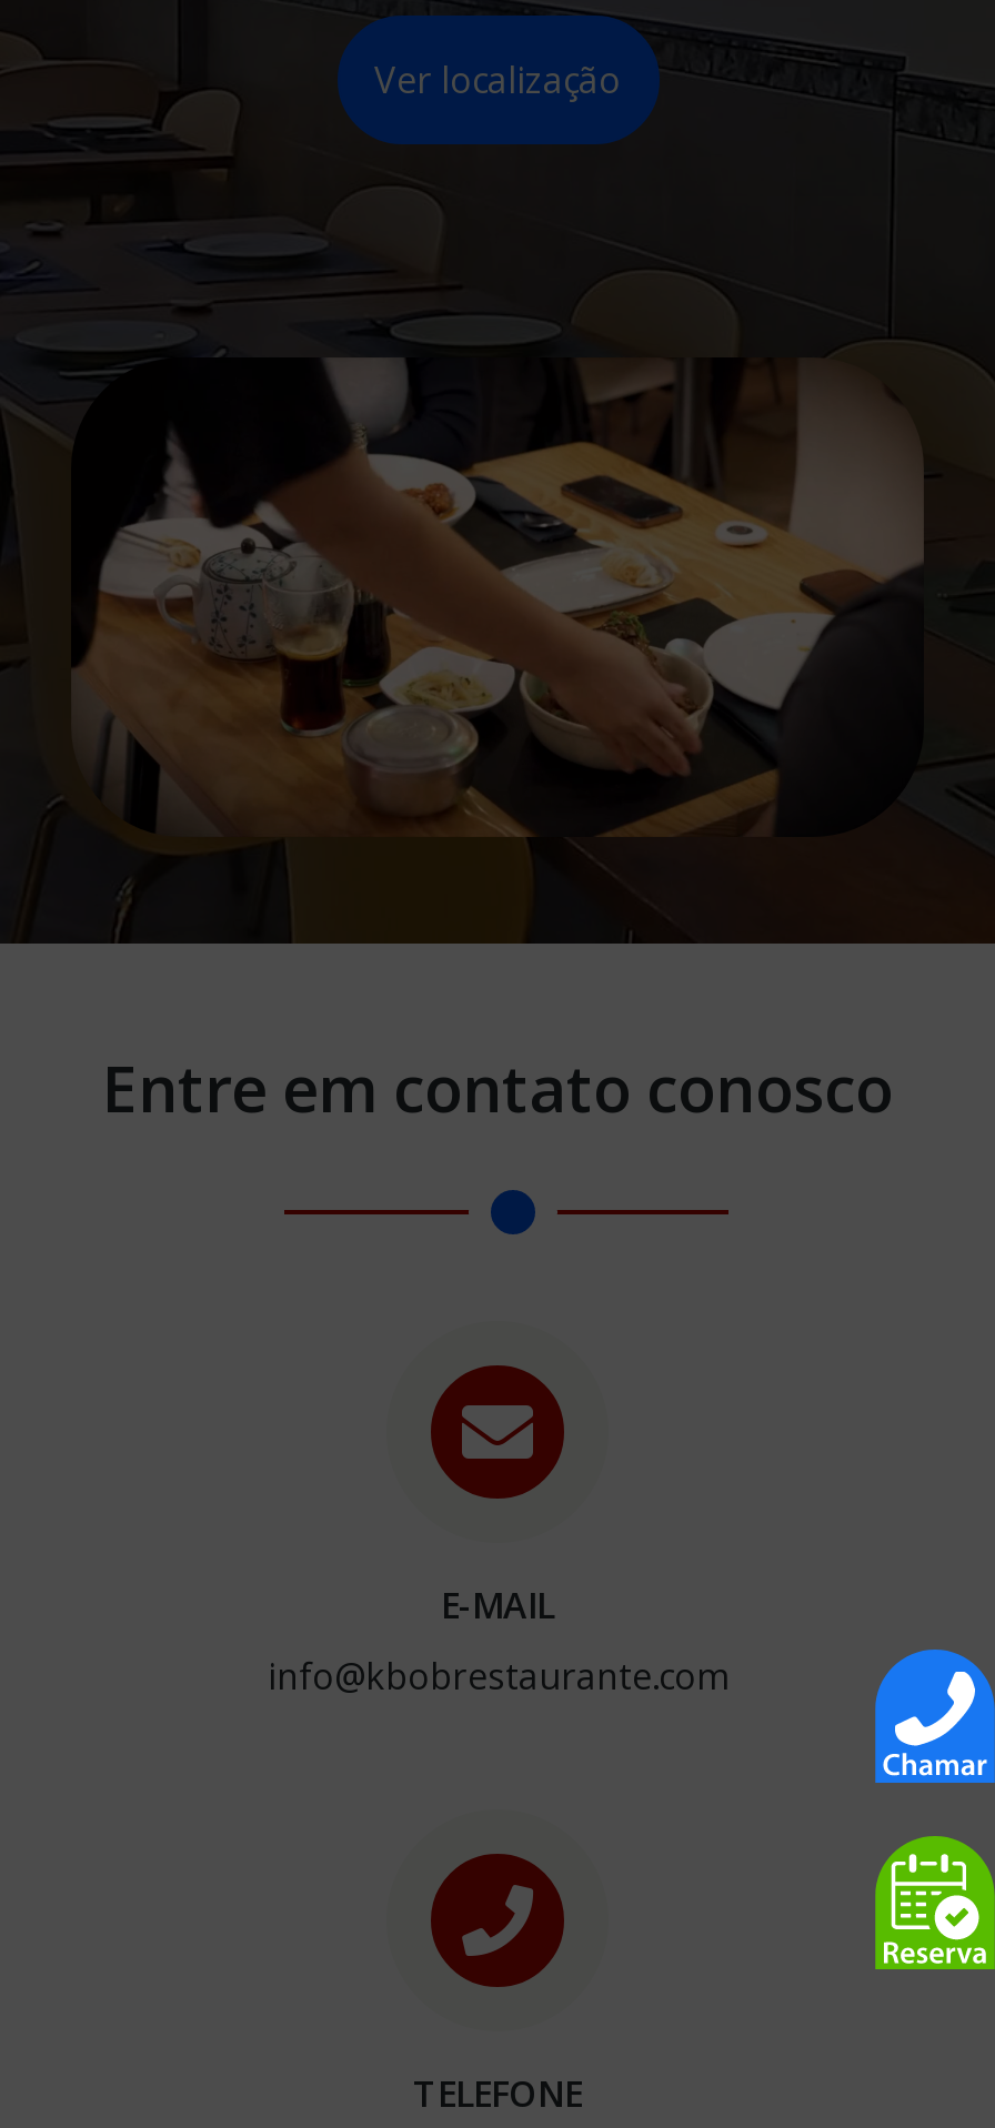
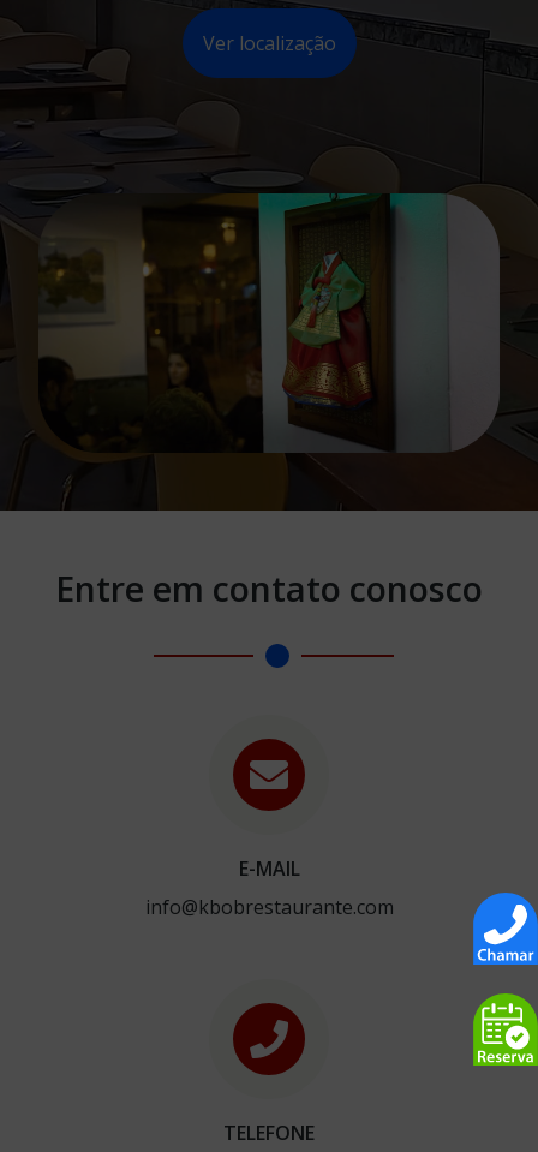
[73,357,922,837] [image] -> [40,193,500,453] [image]

